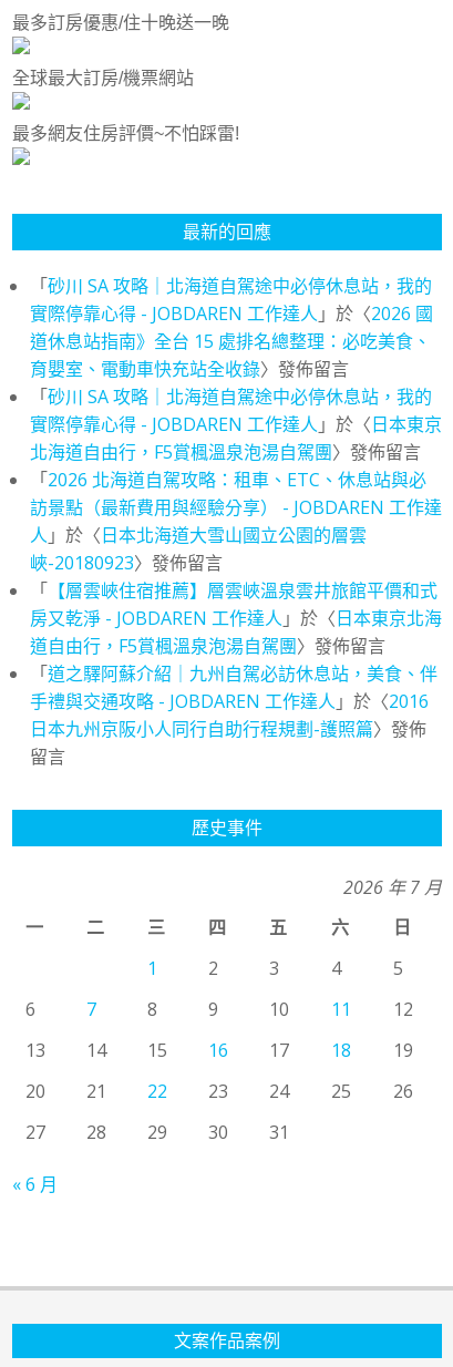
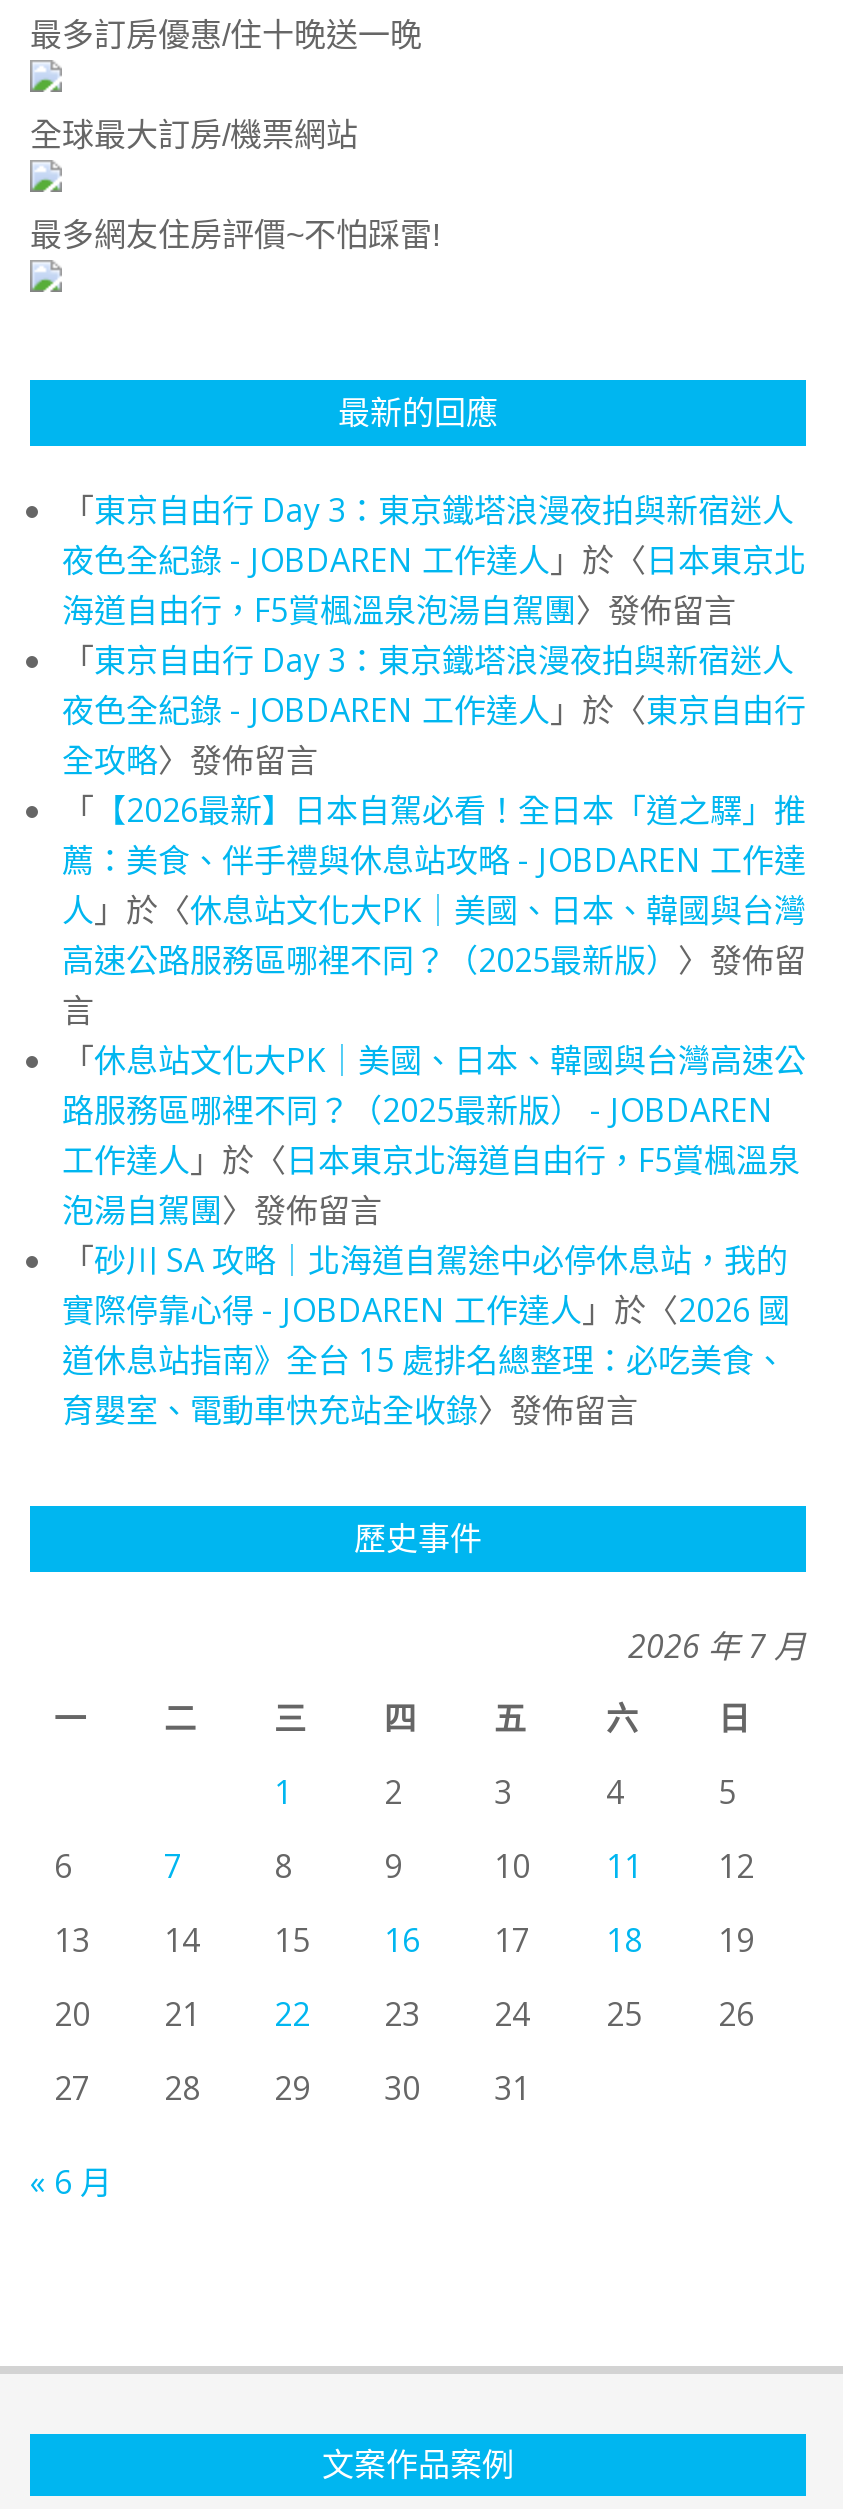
none -> [62,488,806,1232] 「東京自由行 Day 3：東京鐵塔浪漫夜拍與新宿迷人 | 夜色全紀錄 - JOBDAREN 工作達人」於〈日本東京北 | 海道自由行，F5賞楓溫泉泡湯自駕團〉發佈留言 | 「東京自由行 Day 3：東京鐵塔浪漫夜拍與新宿迷人 | 夜色全紀錄 - JOBDAREN 工作達人」於〈東京自由行 | 全攻略〉發佈留言 | 「【2026最新】日本自駕必看！全日本「道之驛」推 | 薦：美食、伴手禮與休息站攻略 - JOBDAREN 工作達 | 人」於〈休息站文化大PK｜美國、日本、韓國與台灣 | 高速公路服務區哪裡不同？（2025最新版）〉發佈留 | 言 | 「休息站文化大PK｜美國、日本、韓國與台灣高速公 | 路服務區哪裡不同？（2025最新版） - JOBDAREN | 工作達人」於〈日本東京北海道自由行，F5賞楓溫泉 | 泡湯自駕團〉發佈留言
moved [30,274,433,381] -> [62,1238,790,1432]: 「砂川 SA 攻略｜北海道自駕途中必停休息站，我的 | 實際停靠心得 - JOBDAREN 工作達人」於〈2026 國 | 道休息站指南》全台 15 處排名總整理：必吃美食、 | 育嬰室、電動車快充站全收錄〉發佈留言
[30,384,442,769] 「砂川 SA 攻略｜北海道自駕途中必停休息站，我的 | 實際停靠心得 - JOBDAREN 工作達人」於〈日本東京 | 北海道自由行，F5賞楓溫泉泡湯自駕團〉發佈留言 | 「2026 北海道自駕攻略：租車、ETC、休息站與必 | 訪景點（最新費用與經驗分享） - JOBDAREN 工作達 | 人」於〈日本北海道大雪山國立公園的層雲 | 峽-20180923〉發佈留言 | 「【層雲峽住宿推薦】層雲峽溫泉雲井旅館平價和式 | 房又乾淨 - JOBDAREN 工作達人」於〈日本東京北海 | 道自由行，F5賞楓溫泉泡湯自駕團〉發佈留言 | 「道之驛阿蘇介紹｜九州自駕必訪休息站，美食、伴 | 手禮與交通攻略 - JOBDAREN 工作達人」於〈2016 | 日本九州京阪小人同行自助行程規劃-護照篇〉發佈 | 留言 -> none

